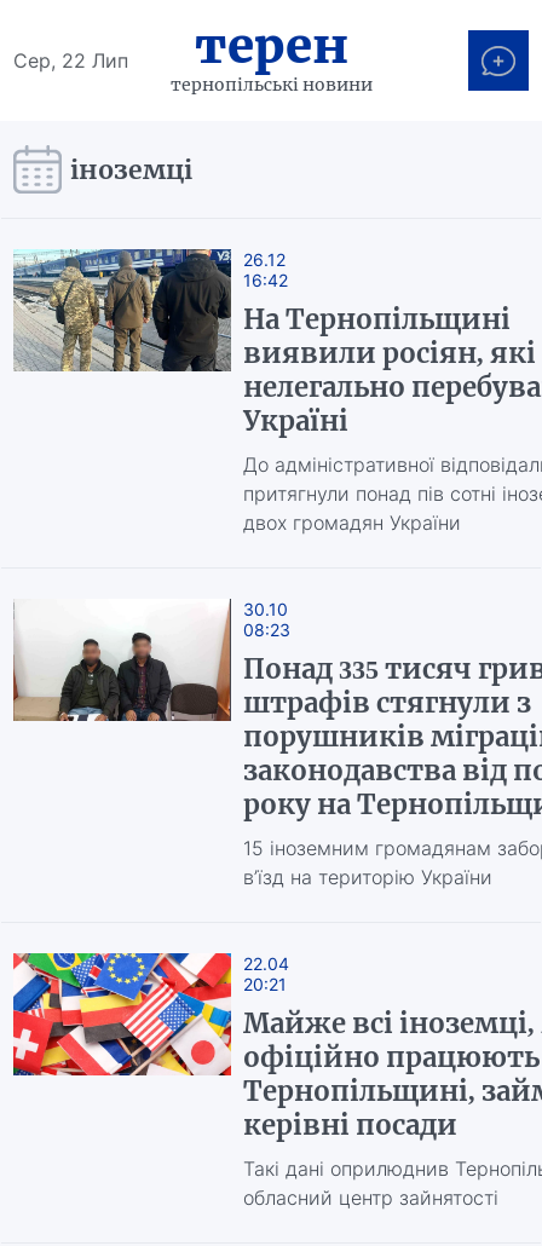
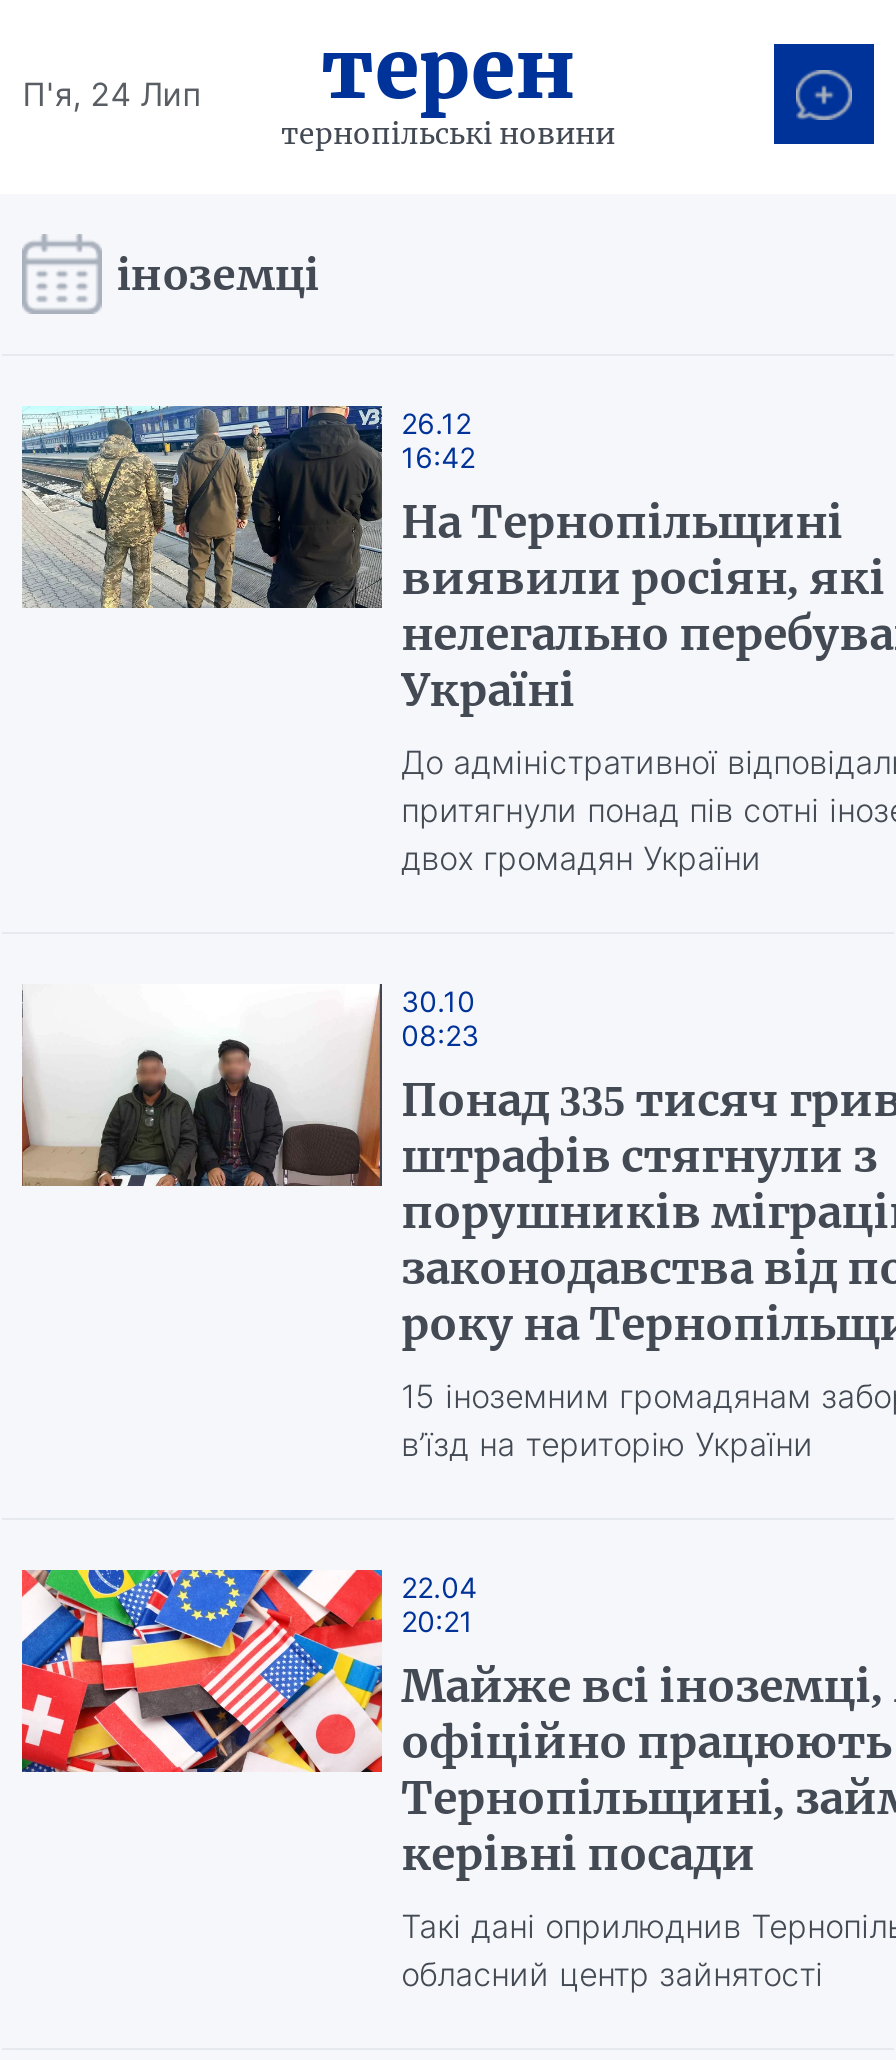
[14,48,128,73] Сер, 22 Лип -> [22,74,200,114] П'я, 24 Лип

